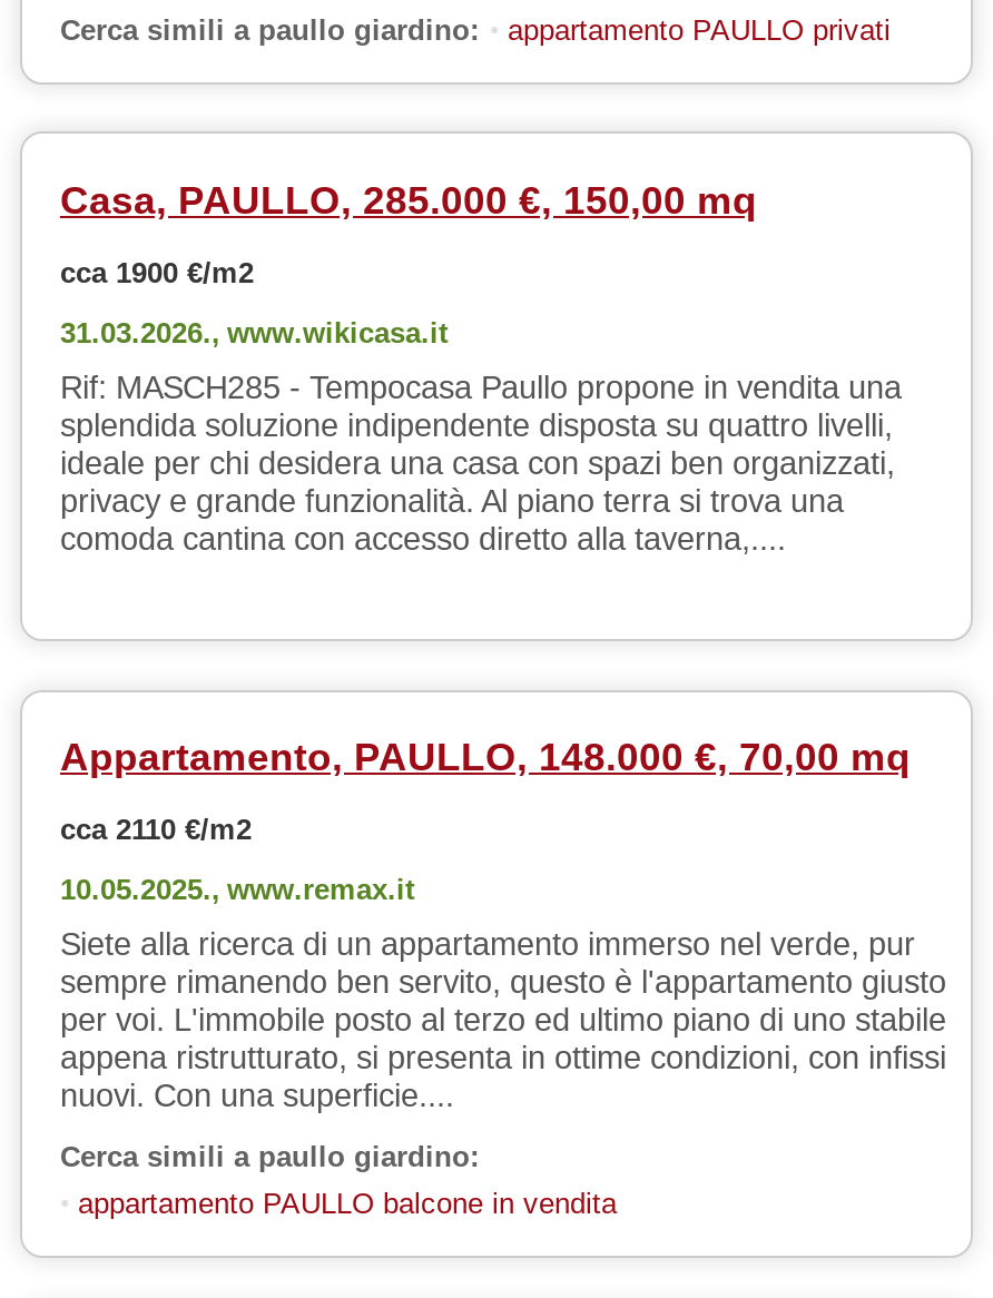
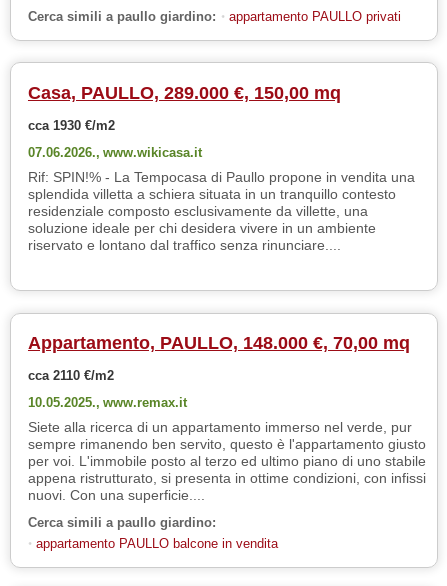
[60,177,757,222] Casa, PAULLO, 285.000 €, 150,00 mq -> [28,83,341,103] Casa, PAULLO, 289.000 €, 150,00 mq
[60,255,254,289] cca 1900 €/m2 -> [28,118,115,133] cca 1930 €/m2
[60,315,448,349] 31.03.2026., www.wikicasa.it -> [28,145,202,160] 07.06.2026., www.wikicasa.it
[60,369,902,556] Rif: MASCH285 - Tempocasa Paullo propone in vendita una | splendida soluzione indipendente disposta su quattro livelli, | ideale per chi desidera una casa con spazi ben organizzati, | privacy e grande funzionalità. Al piano terra si trova una | comoda cantina con accesso diretto alla taverna,.... -> [28,169,415,253] Rif: SPIN!% - La Tempocasa di Paullo propone in vendita una | splendida villetta a schiera situata in un tranquillo contesto | residenziale composto esclusivamente da villette, una | soluzione ideale per chi desidera vivere in un ambiente | riservato e lontano dal traffico senza rinunciare....

